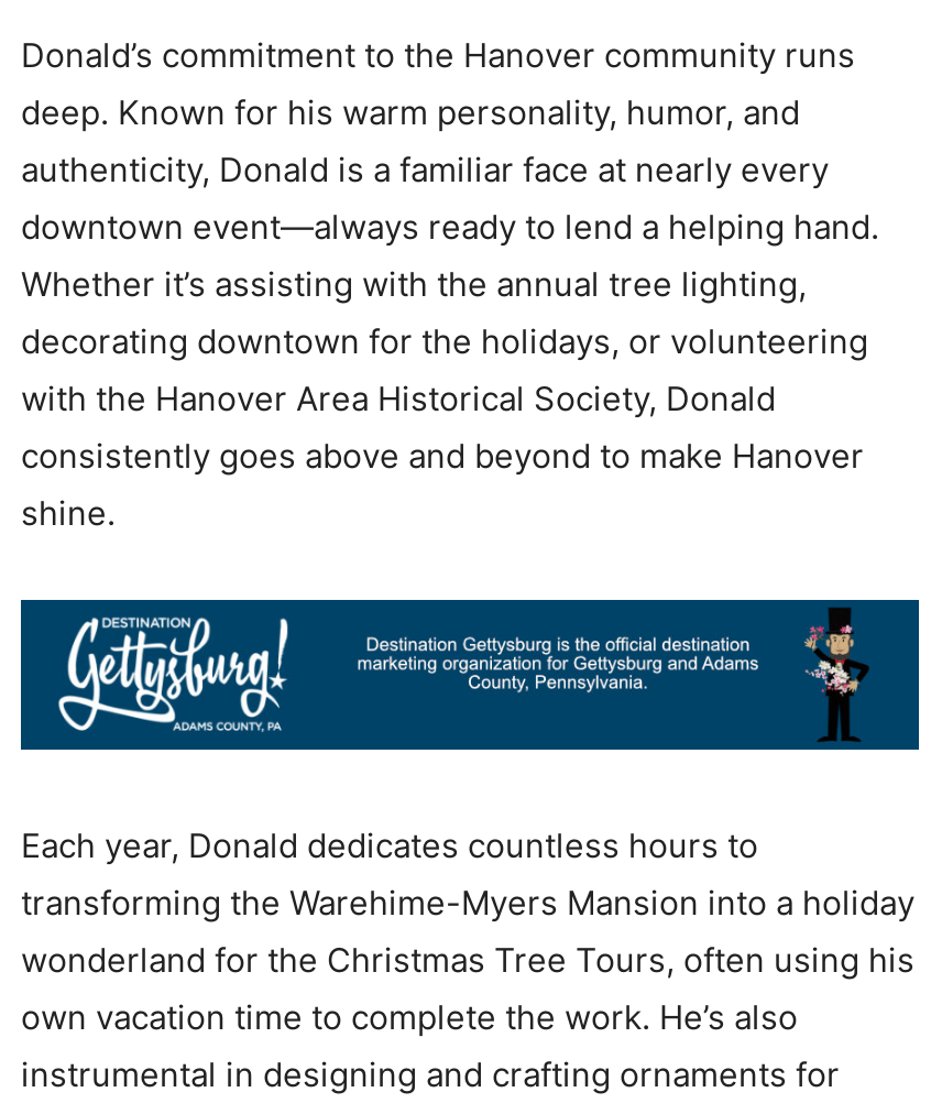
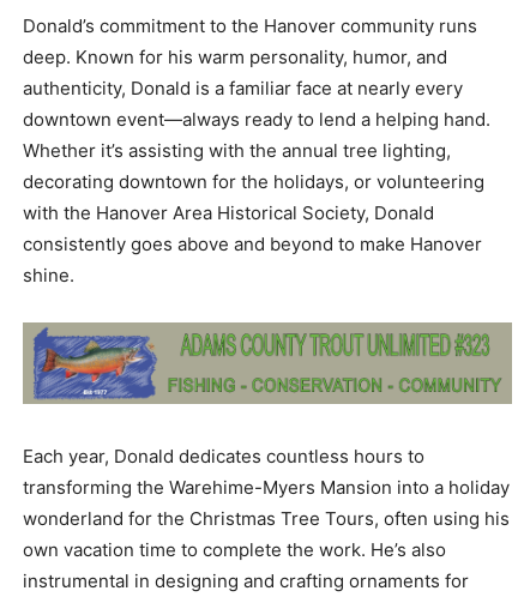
[21,599,919,751] [image] -> [22,322,513,404] [image]

